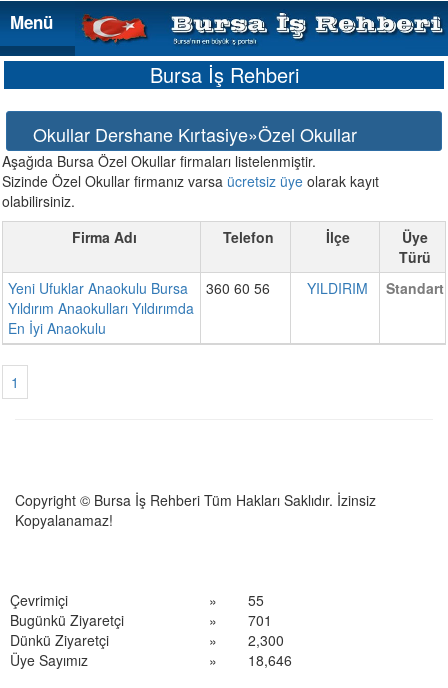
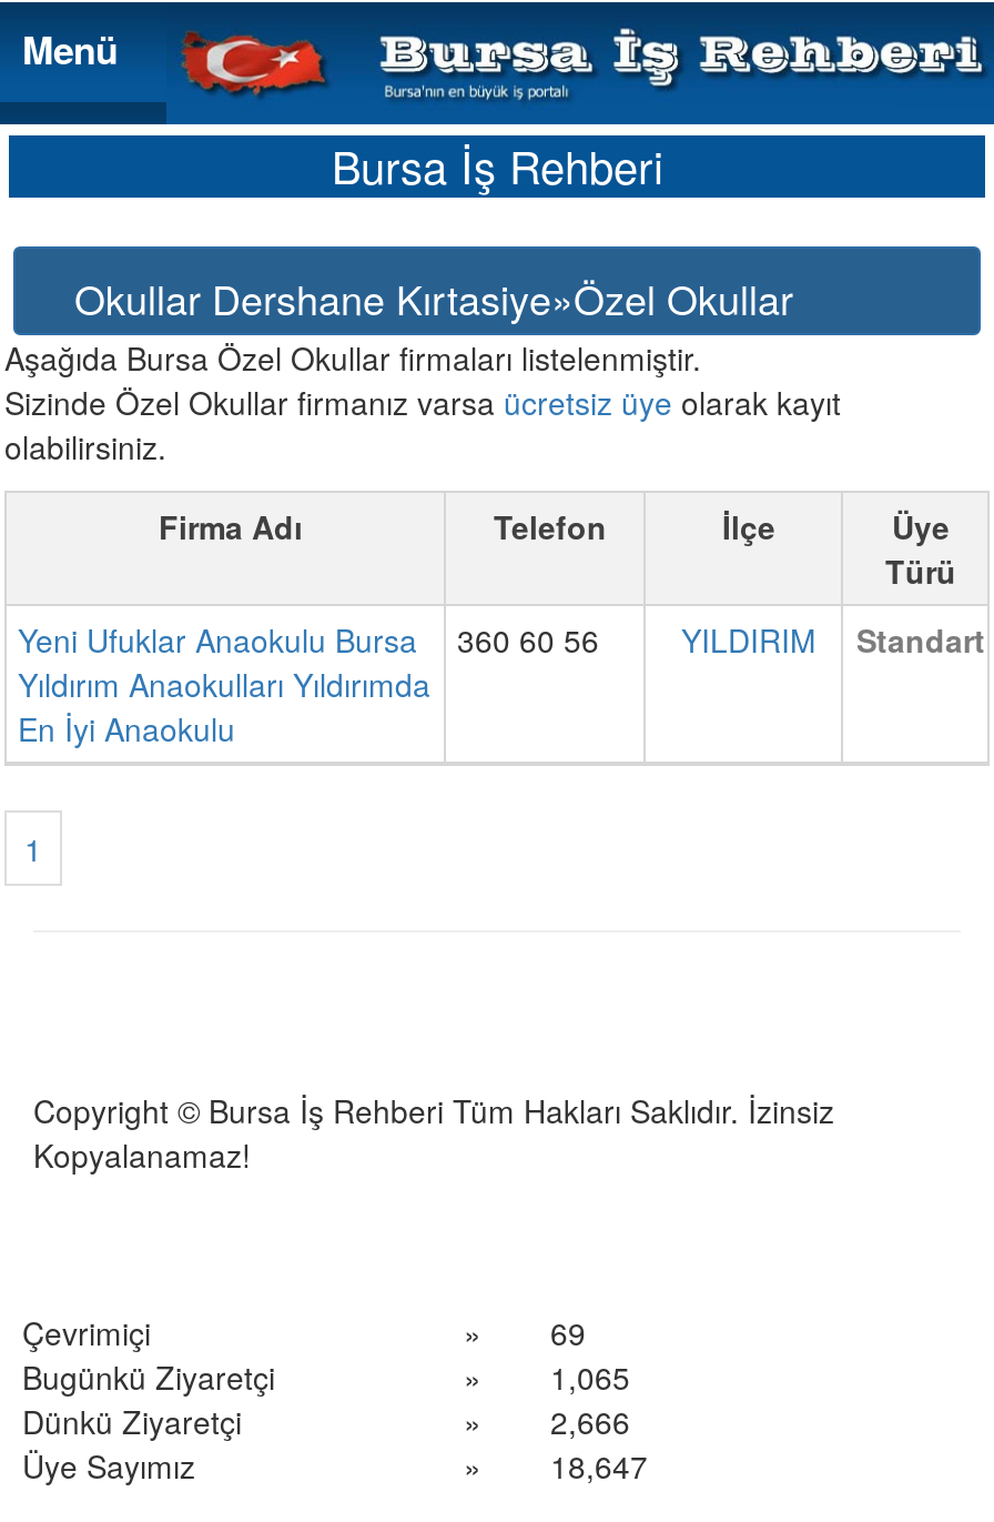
[248,590,264,610] 55 -> [550,1310,586,1354] 69
[248,610,272,630] 701 -> [550,1354,630,1399] 1,065
[248,630,284,650] 2,300 -> [550,1399,630,1443] 2,666
[248,650,292,670] 18,646 -> [550,1443,648,1488] 18,647

